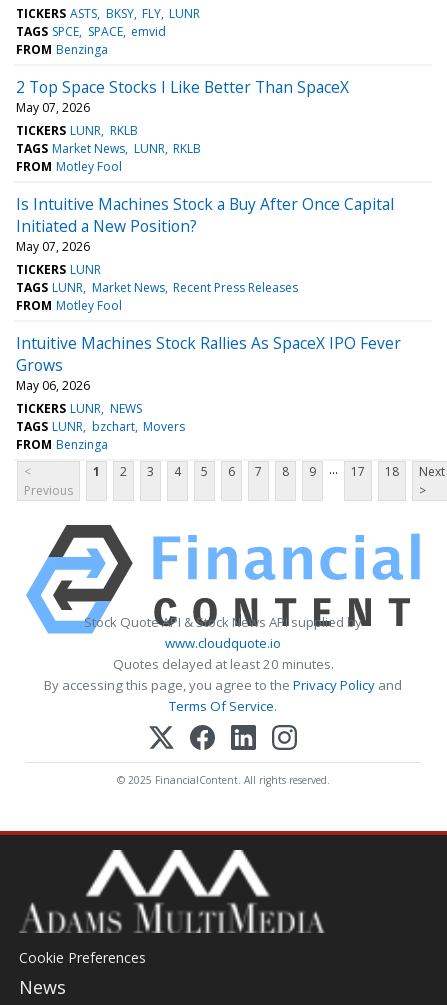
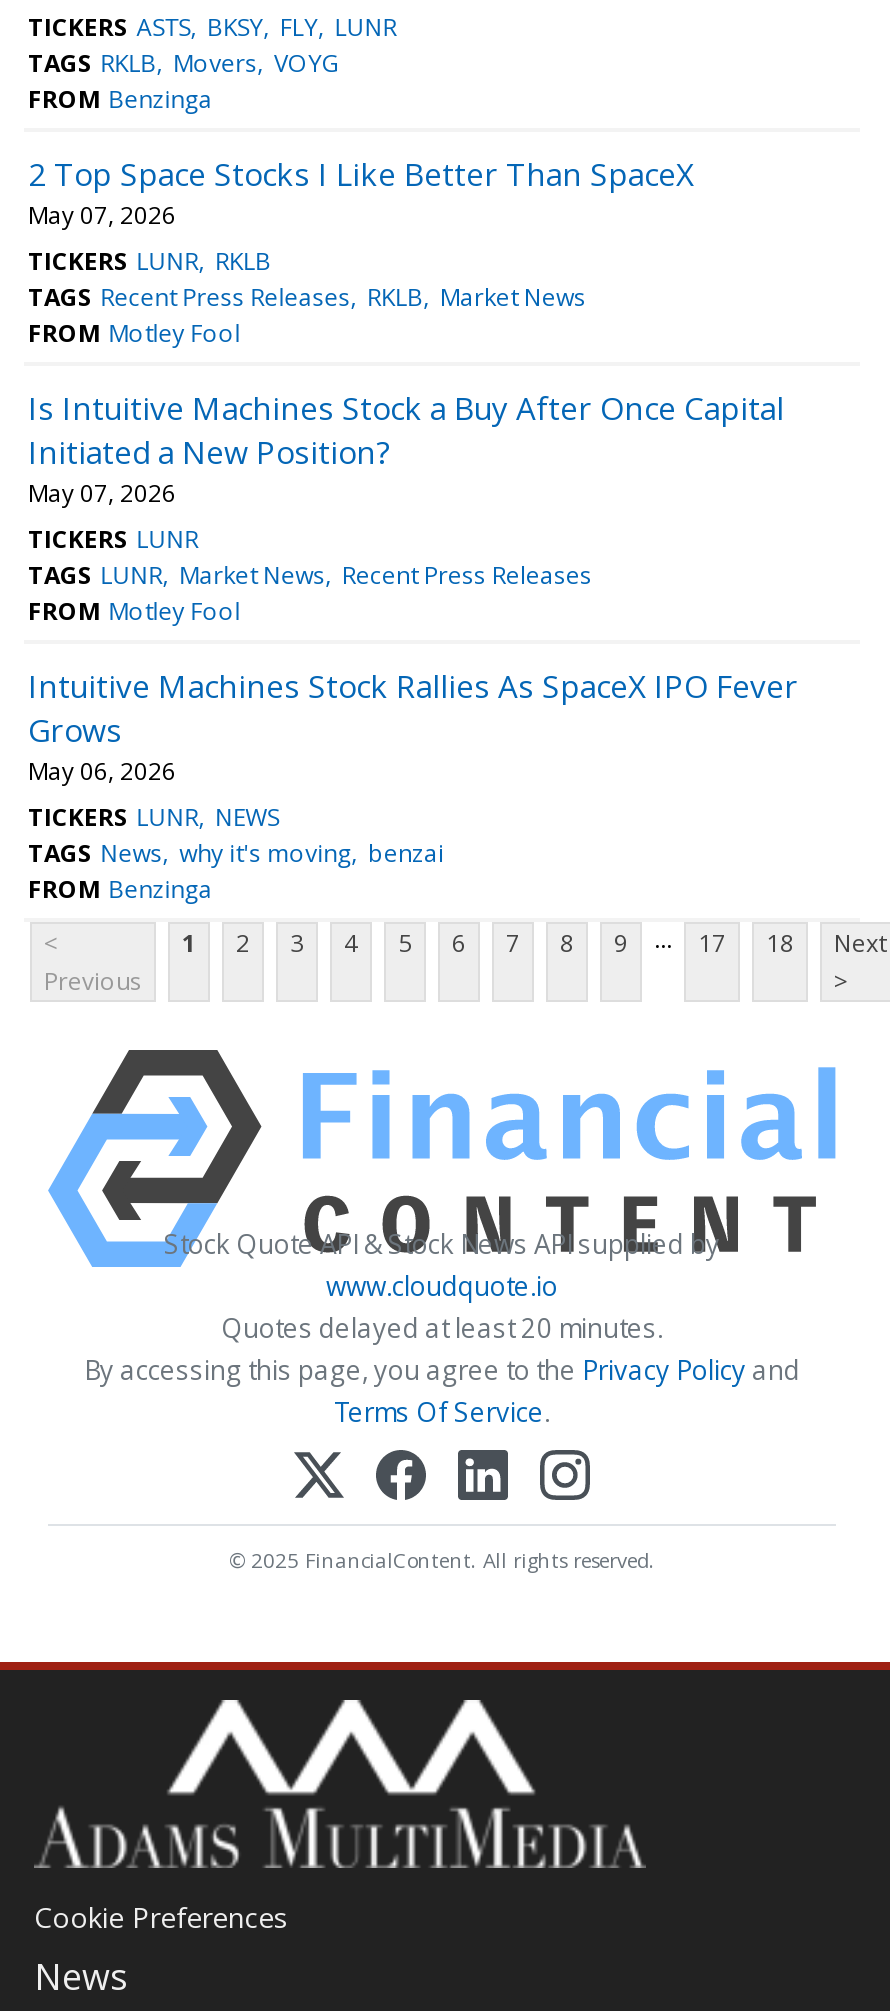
[16,23,166,40] TAGS SPCE SPACE emvid -> [28,46,340,80] TAGS RKLB Movers VOYG
[16,140,201,157] TAGS Market News LUNR RKLB -> [28,280,586,314] TAGS Recent Press Releases RKLB Market News
[16,418,185,435] TAGS LUNR bzchart Movers -> [28,836,444,870] TAGS News why it's moving benzai

